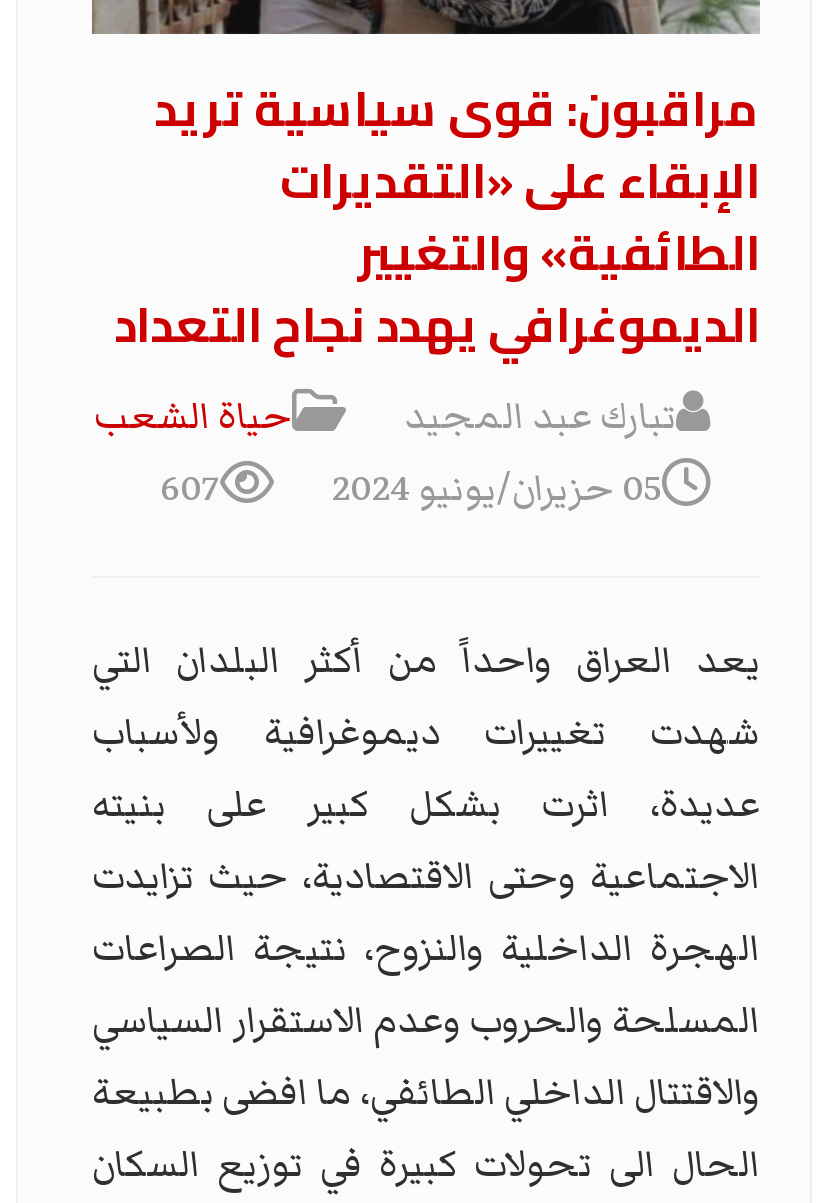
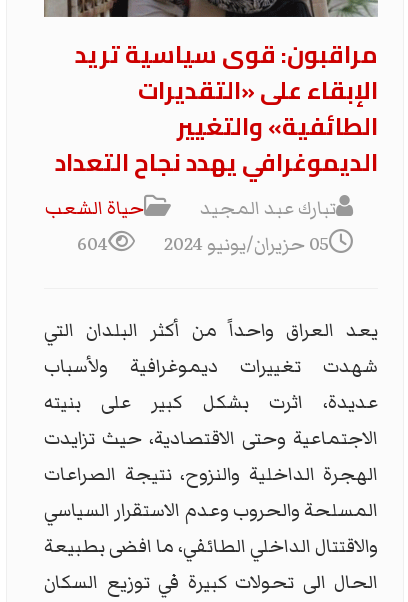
[160,459,220,517] 607 -> [77,230,108,259] 604

